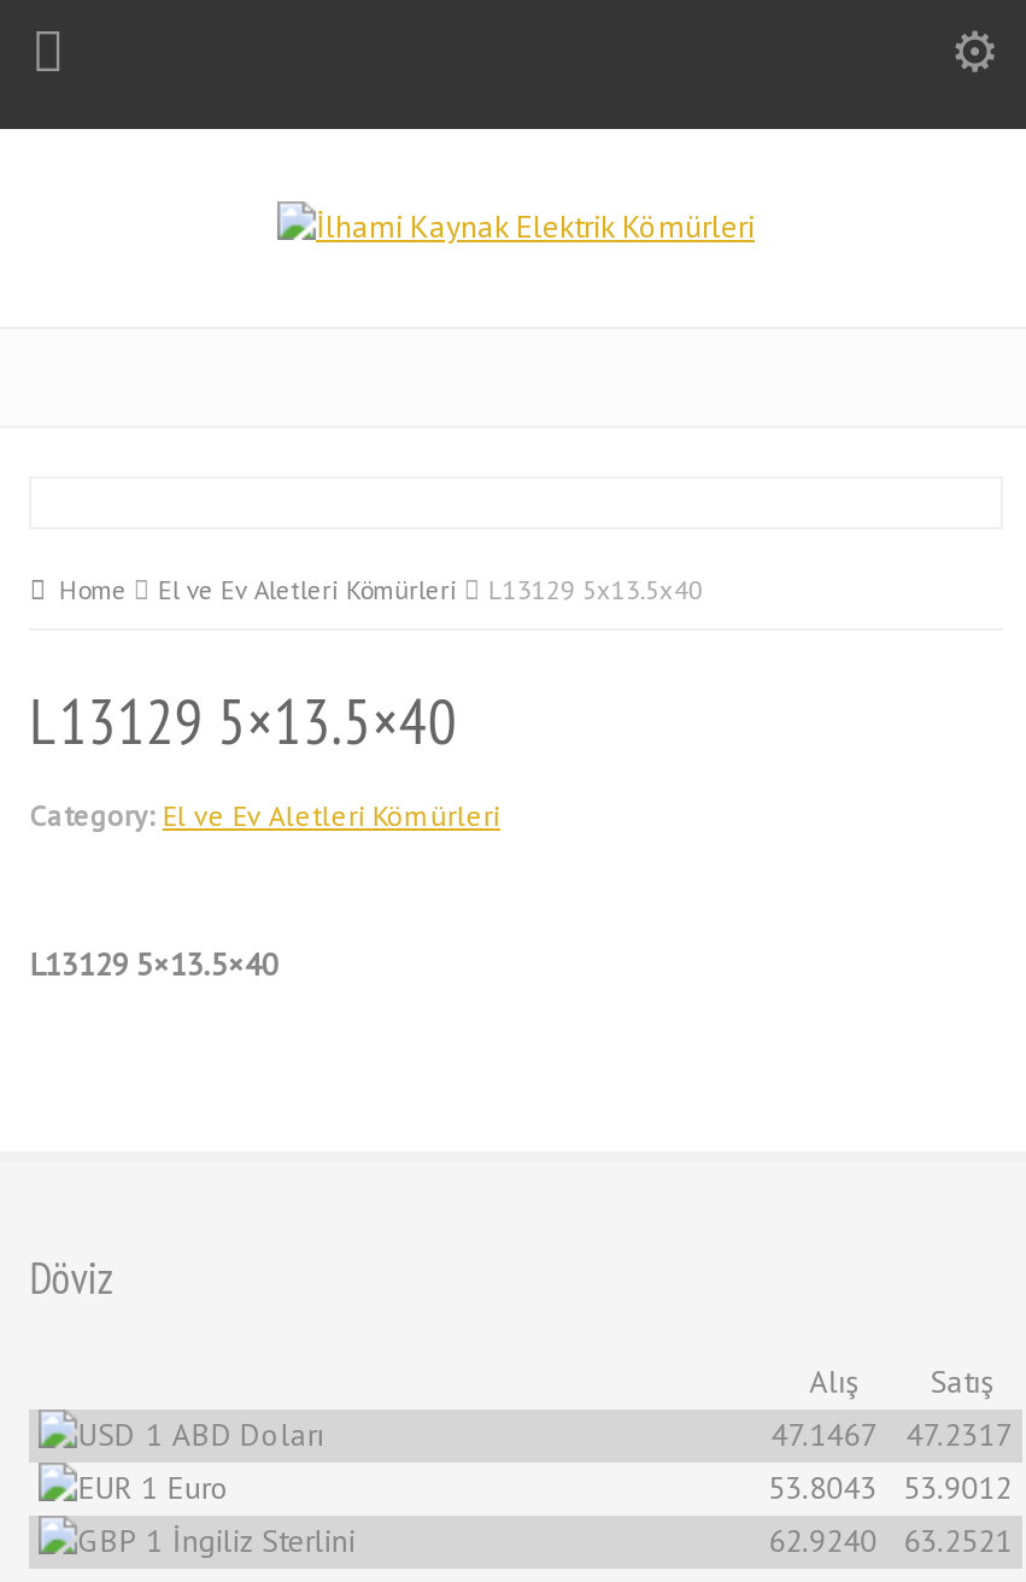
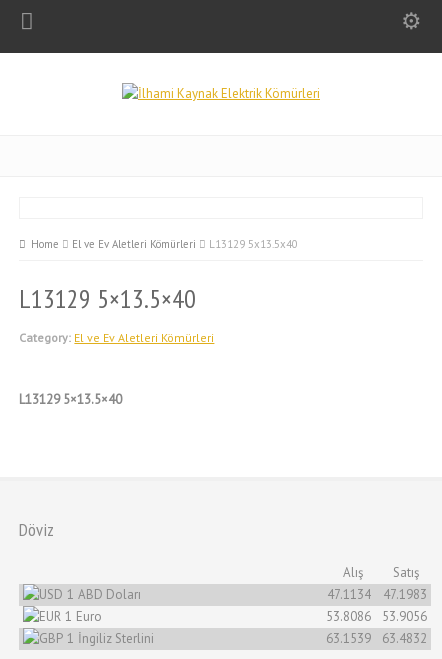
[771,1414,877,1455] 47.1467 -> [327,586,371,603] 47.1134
[906,1414,1012,1455] 47.2317 -> [383,586,427,603] 47.1983
[768,1467,877,1508] 53.8043 -> [326,608,371,625] 53.8086
[903,1467,1012,1508] 53.9012 -> [382,608,427,625] 53.9056
[768,1521,877,1562] 62.9240 -> [326,630,371,647] 63.1539
[903,1521,1012,1562] 63.2521 -> [382,630,427,647] 63.4832

